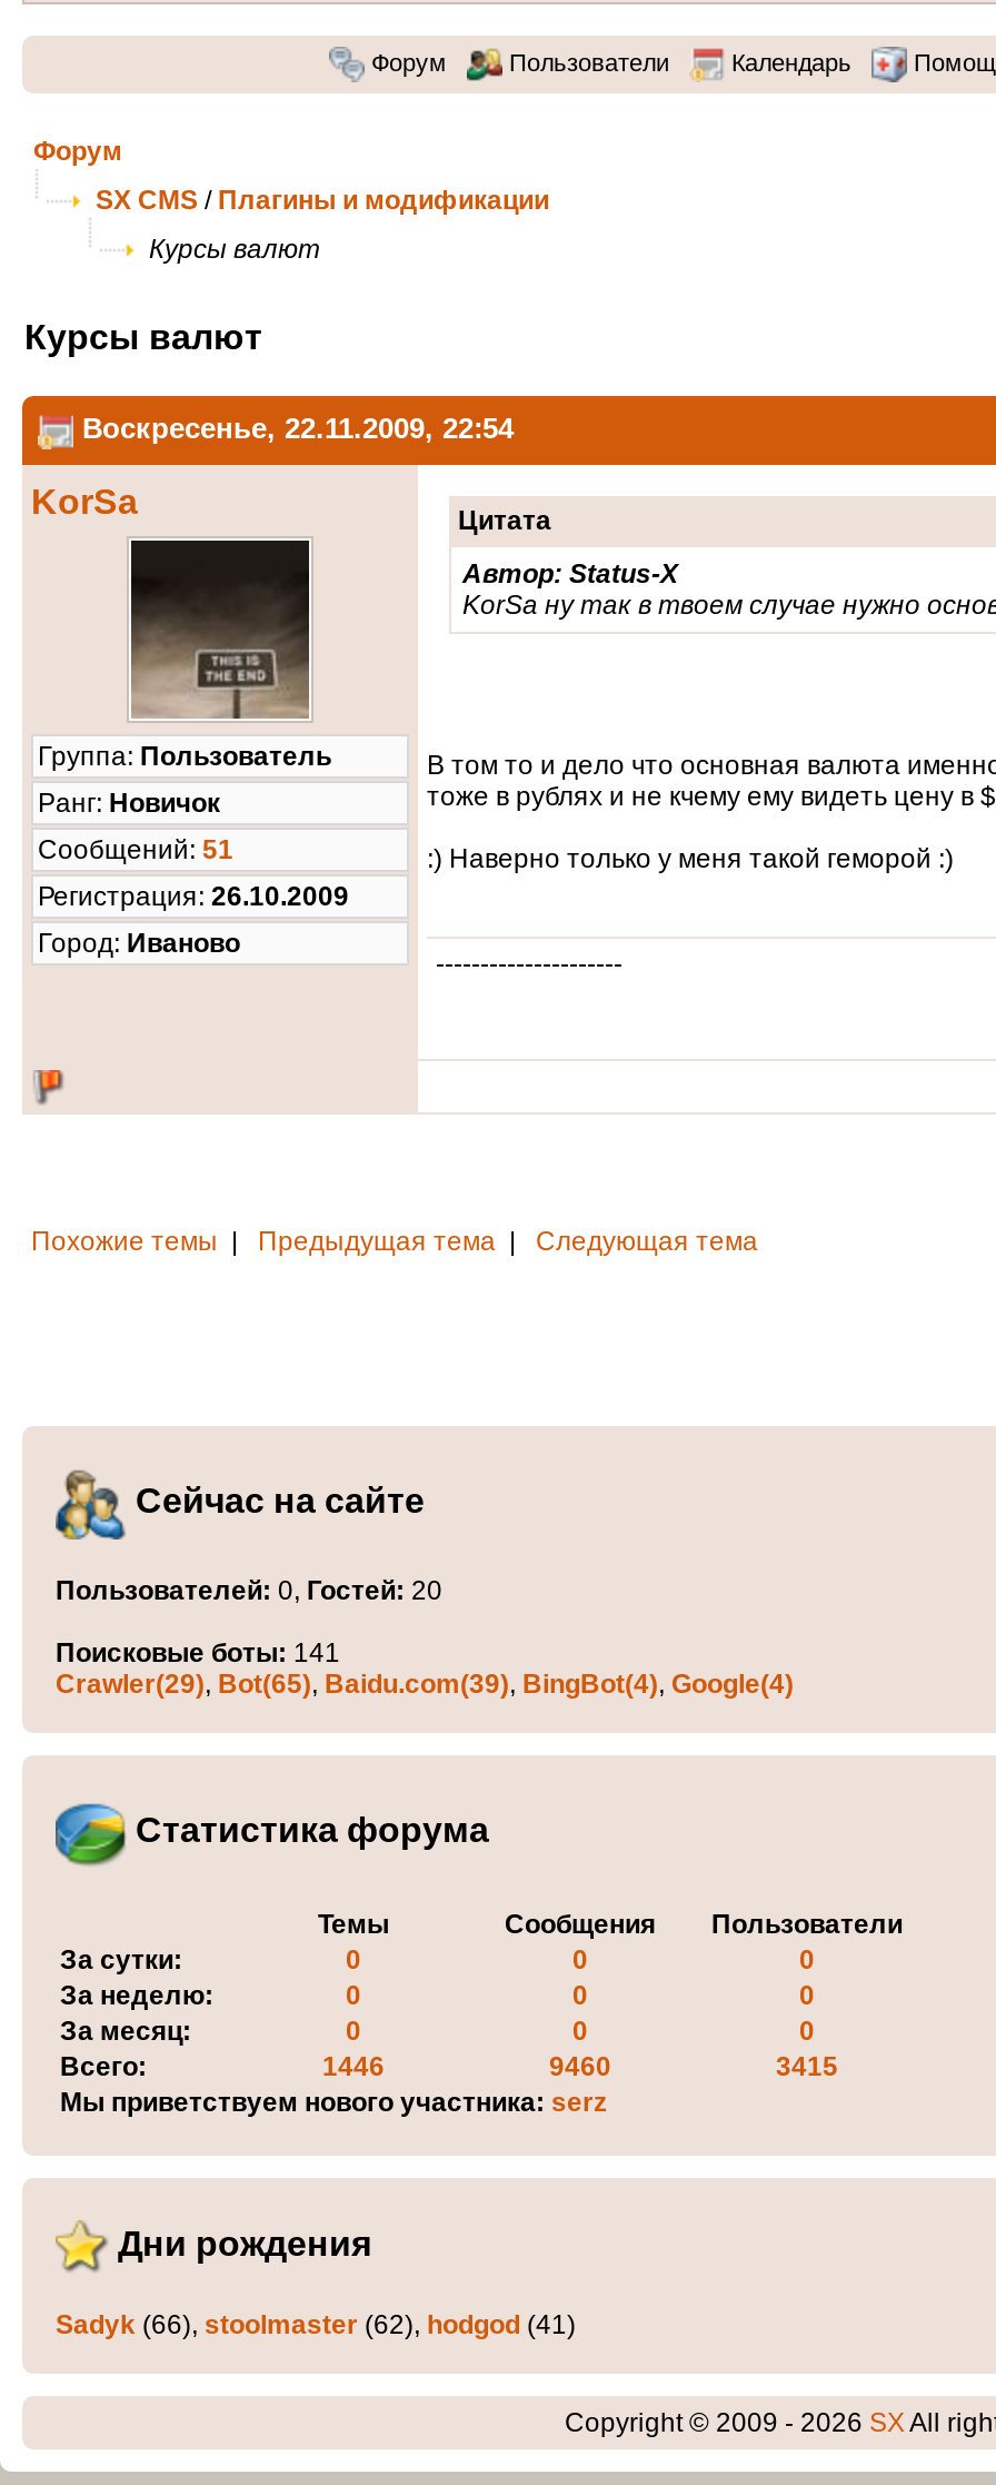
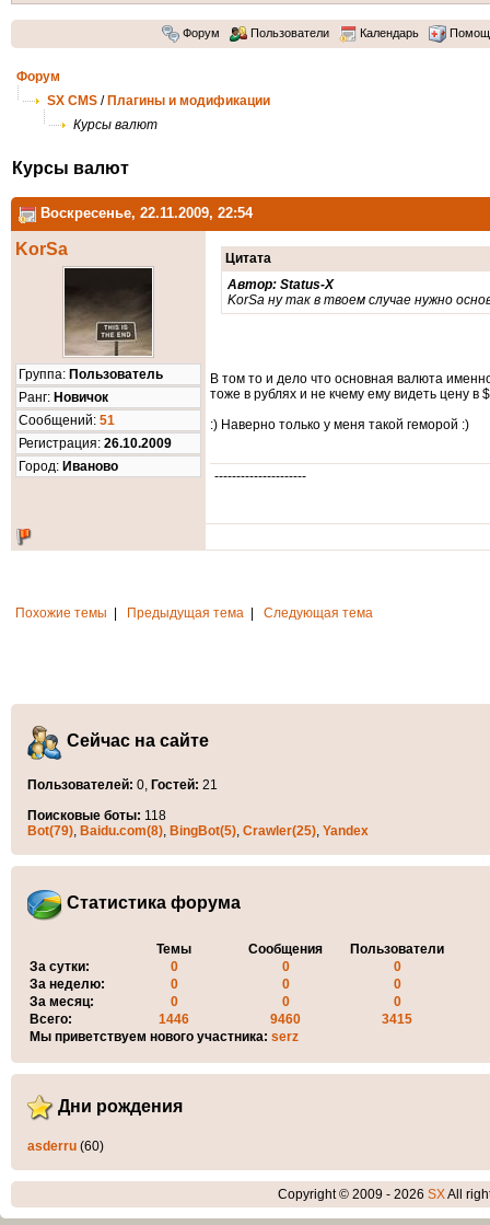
[56,1574,442,1605] Пользователей: 0, Гостей: 20 -> [27,777,218,792] Пользователей: 0, Гостей: 21
[56,1636,794,1699] Поисковые боты: 141 | Crawler(29), Bot(65), Baidu.com(39), BingBot(4), Google(4) -> [27,807,369,838] Поисковые боты: 118 | Bot(79), Baidu.com(8), BingBot(5), Crawler(25), Yandex
[56,2308,576,2339] Sadyk (66), stoolmaster (62), hodgod (41) -> [27,1138,104,1153] asderru (60)

